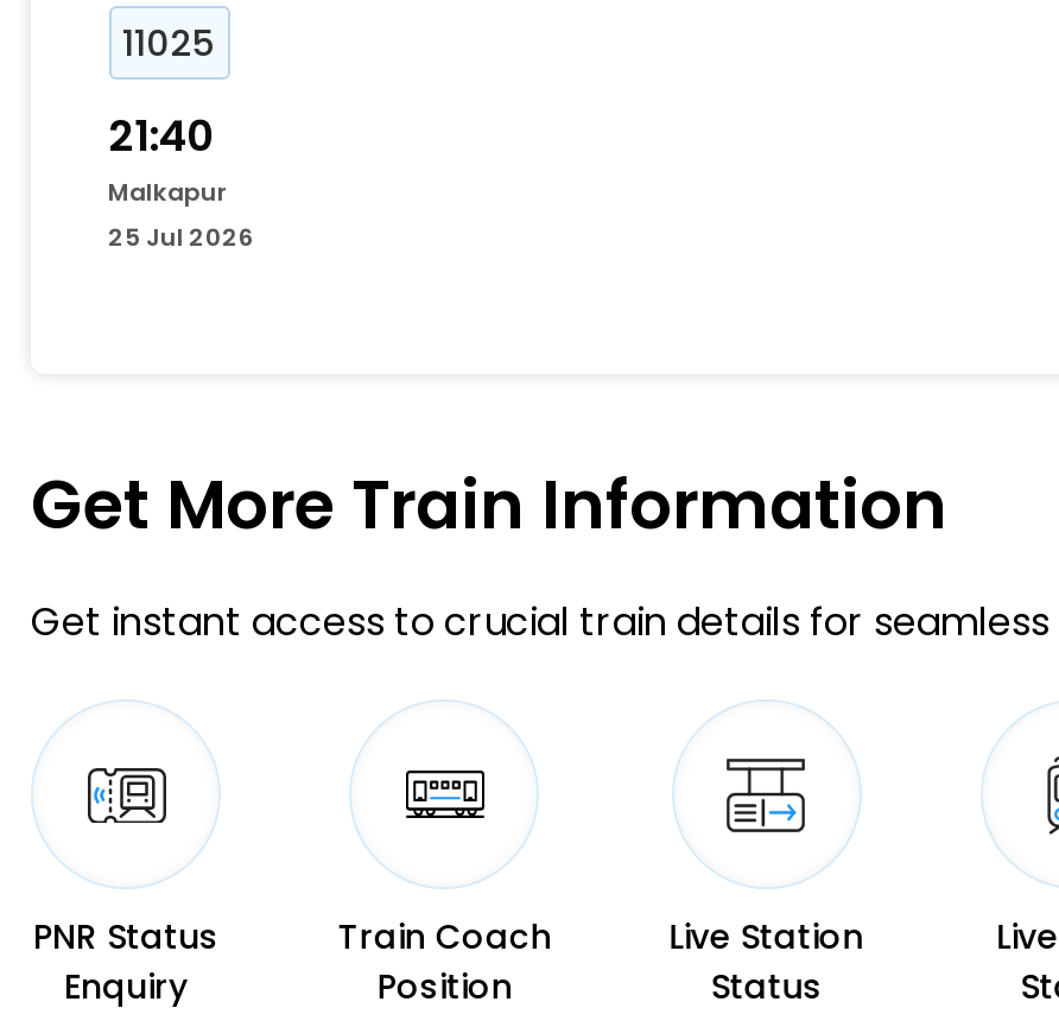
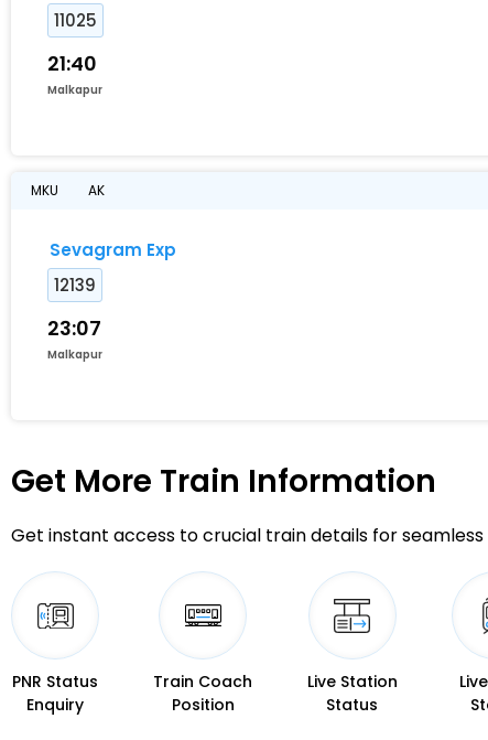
[108,220,255,255] 25 Jul 2026 -> [31,181,176,363] MKU | AK | Sevagram Exp | 12139 | 23:07 | Malkapur

